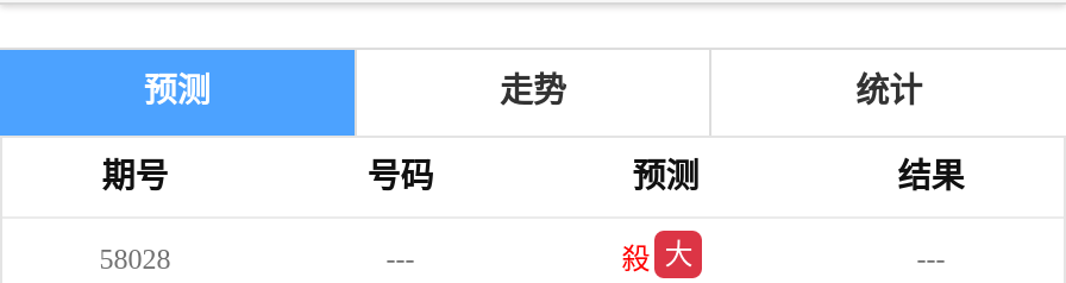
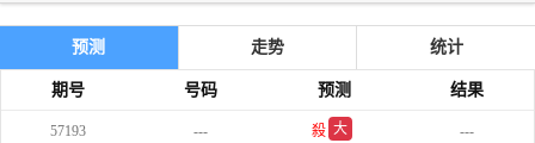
[99,243,171,276] 58028 -> [50,123,86,139] 57193

